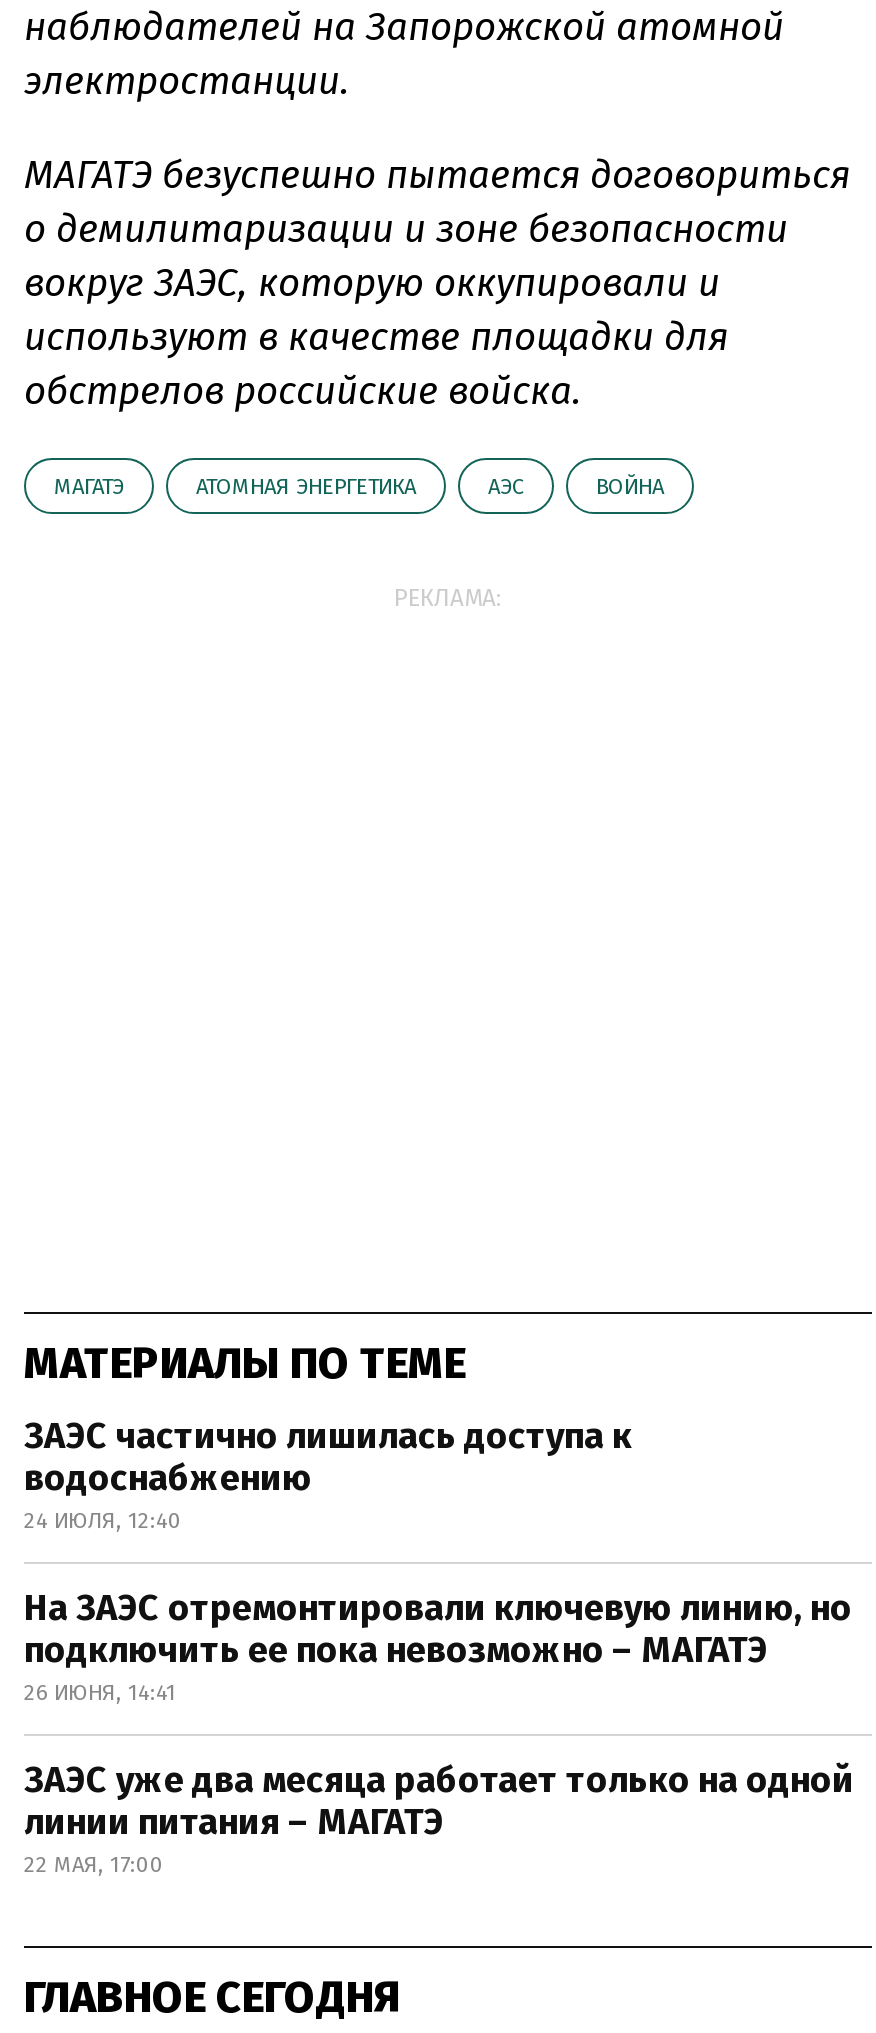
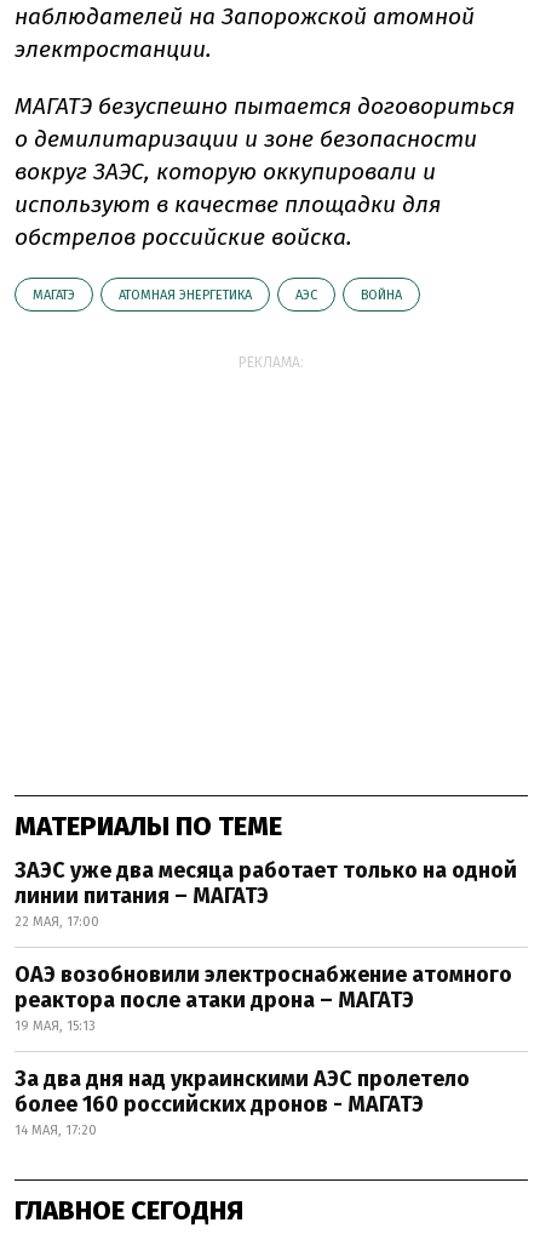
[24,1414,852,1706] ЗАЭС частично лишилась доступа к | водоснабжению | 24 ИЮЛЯ, 12:40 | На ЗАЭС отремонтировали ключевую линию, но | подключить ее пока невозможно – МАГАТЭ | 26 ИЮНЯ, 14:41 -> none
moved [24,1758,854,1878] -> [15,857,517,930]: ЗАЭС уже два месяца работает только на одной | линии питания – МАГАТЭ | 22 МАЯ, 17:00
none -> [15,961,512,1138] ОАЭ возобновили электроснабжение атомного | реактора после атаки дрона – МАГАТЭ | 19 МАЯ, 15:13 | За два дня над украинскими АЭС пролетело | более 160 российских дронов - МАГАТЭ | 14 МАЯ, 17:20

